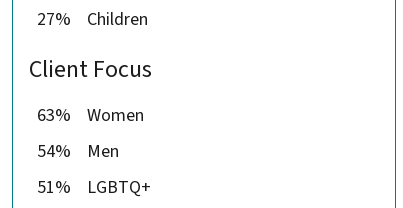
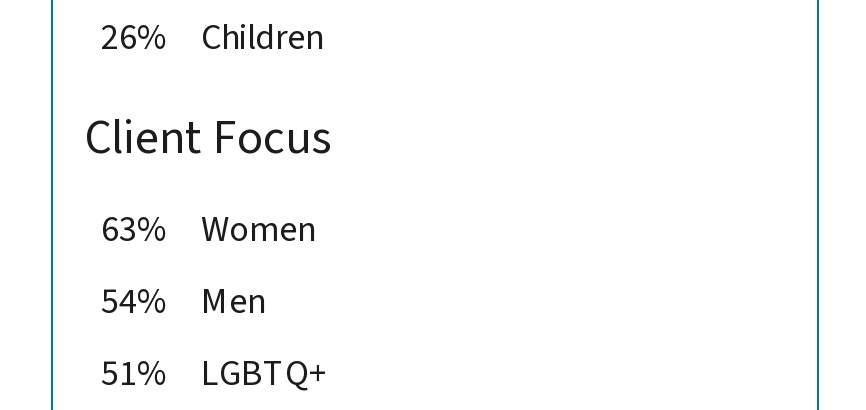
[37,7,148,32] 27% Children -> [101,12,323,62] 26% Children

